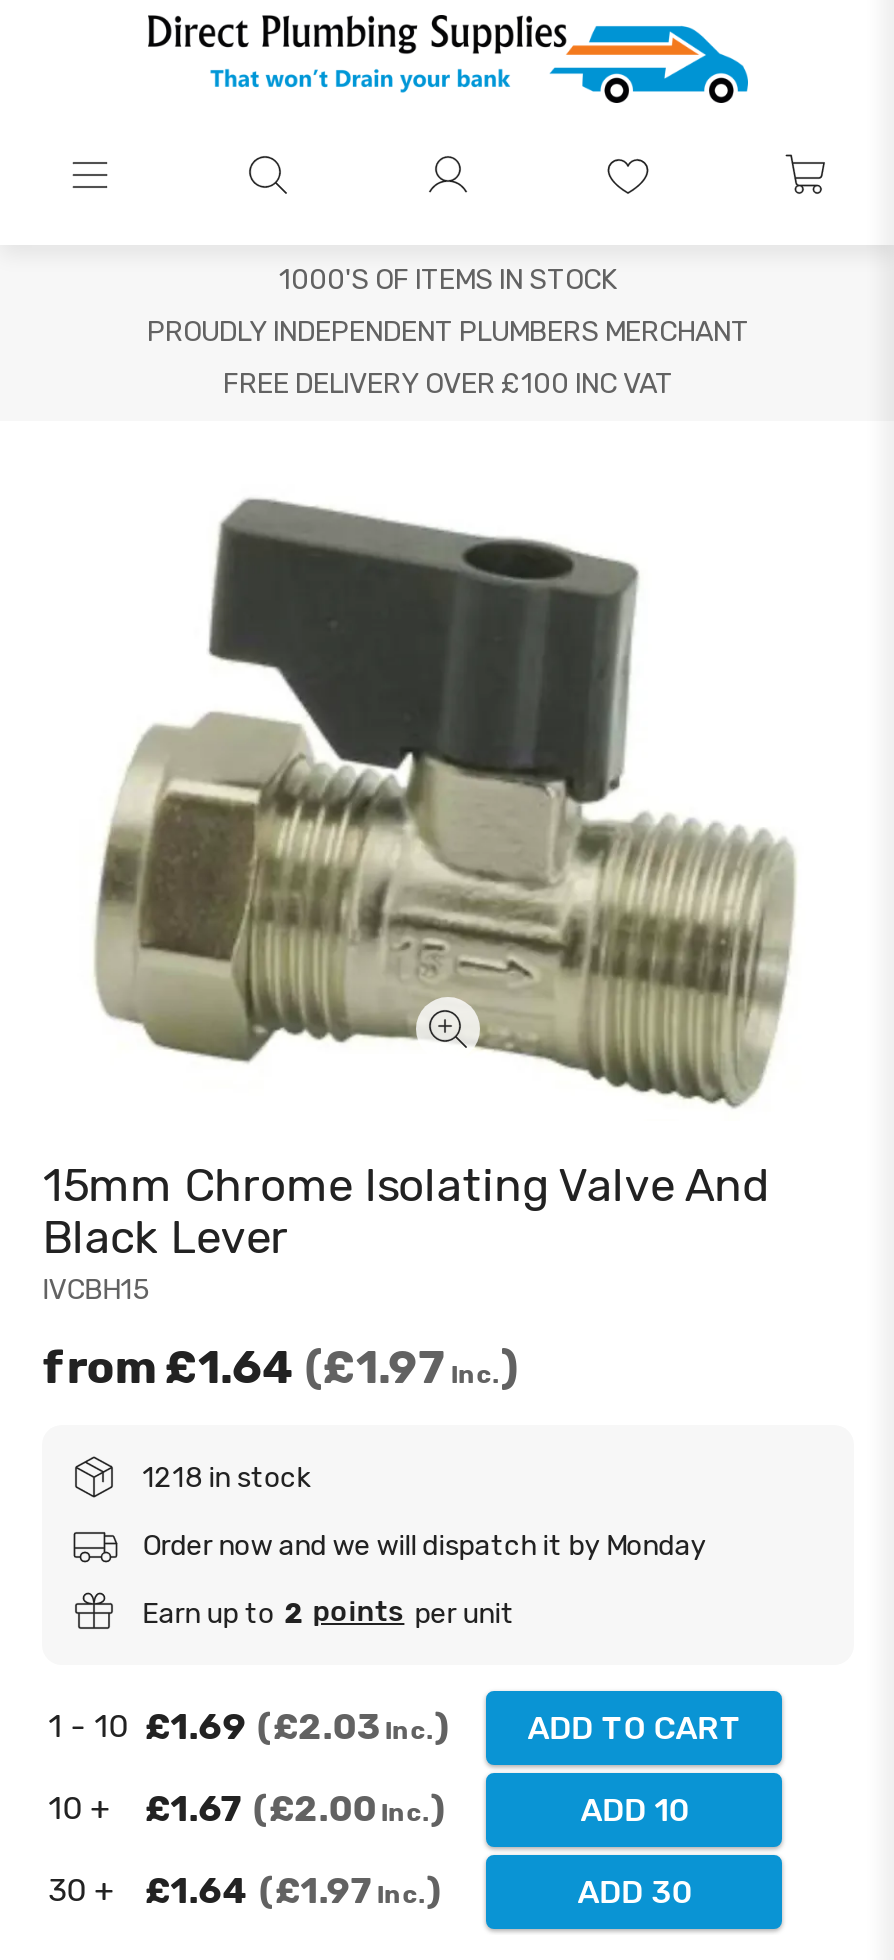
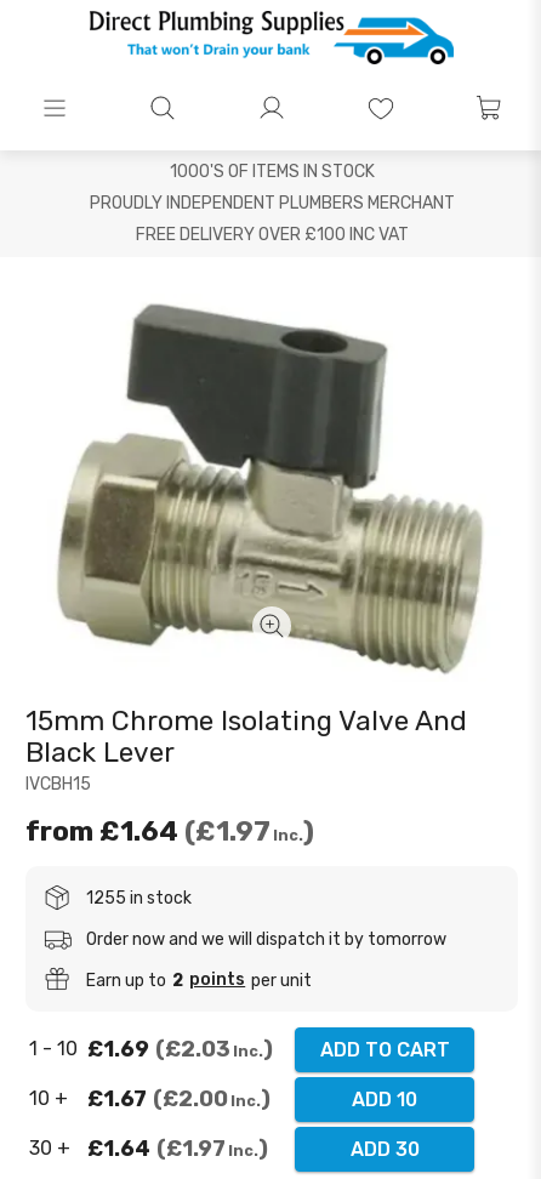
[142,1460,310,1494] 1218 in stock -> [86,887,192,908] 1255 in stock
[142,1528,706,1562] Order now and we will dispatch it by Monday -> [86,929,447,949] Order now and we will dispatch it by tomorrow

